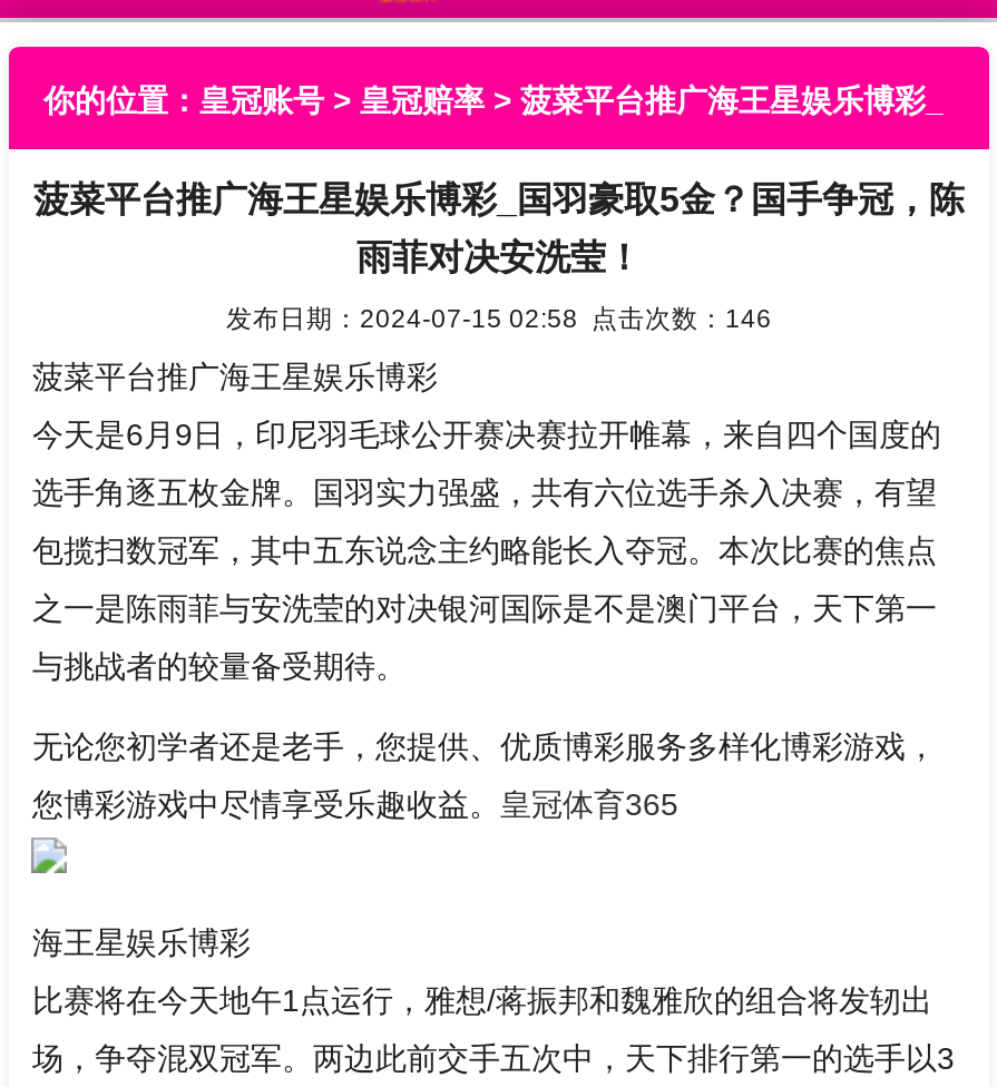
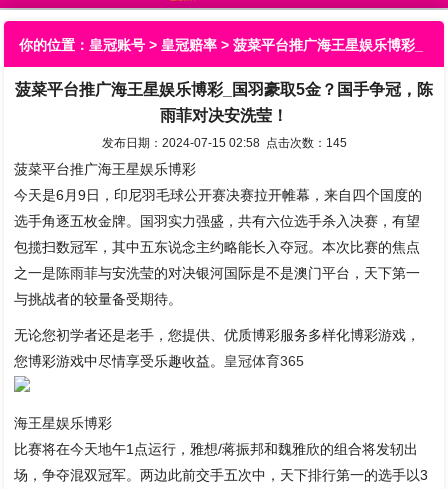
[226,303,772,332] 发布日期：2024-07-15 02:58 点击次数：146 -> [101,136,346,149] 发布日期：2024-07-15 02:58 点击次数：145

